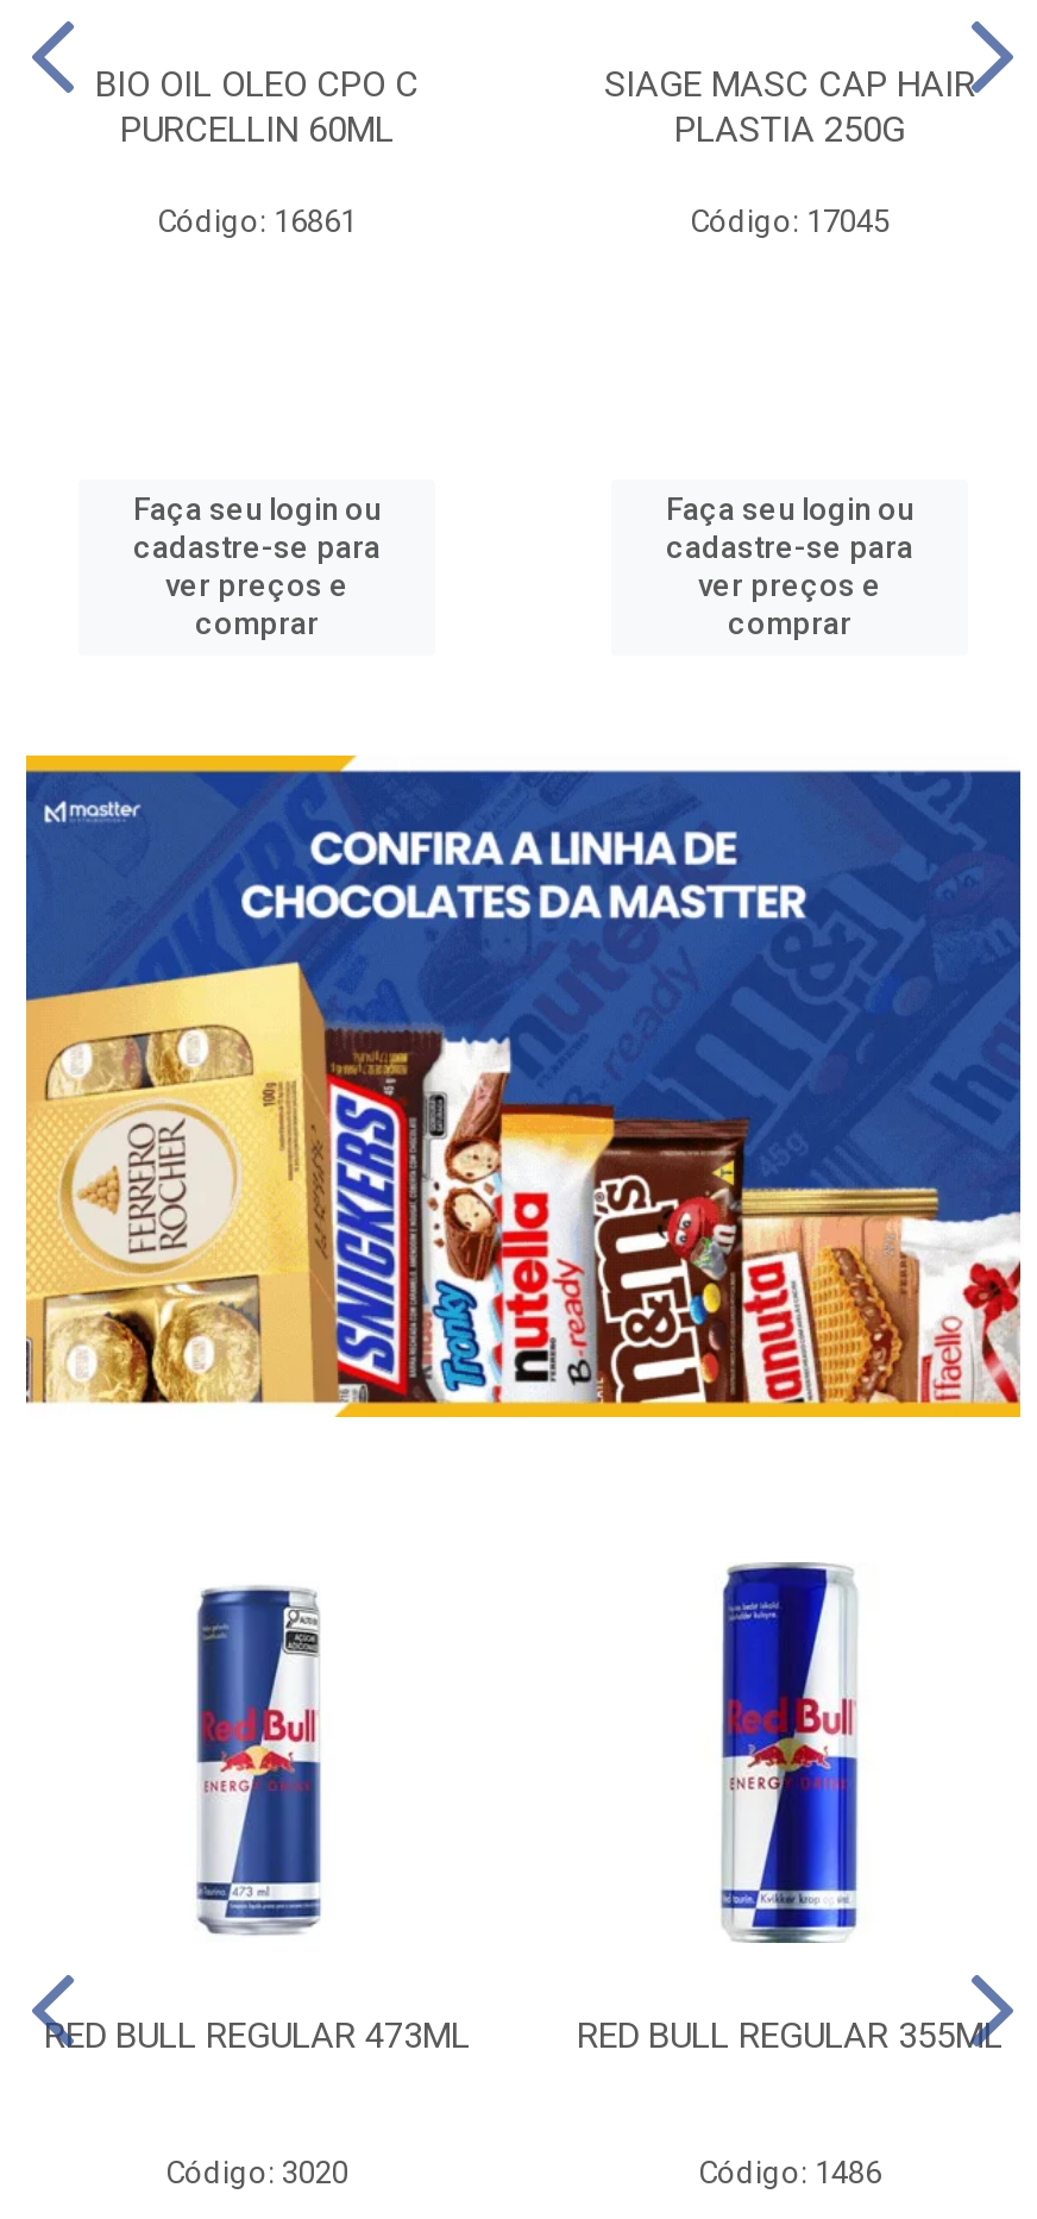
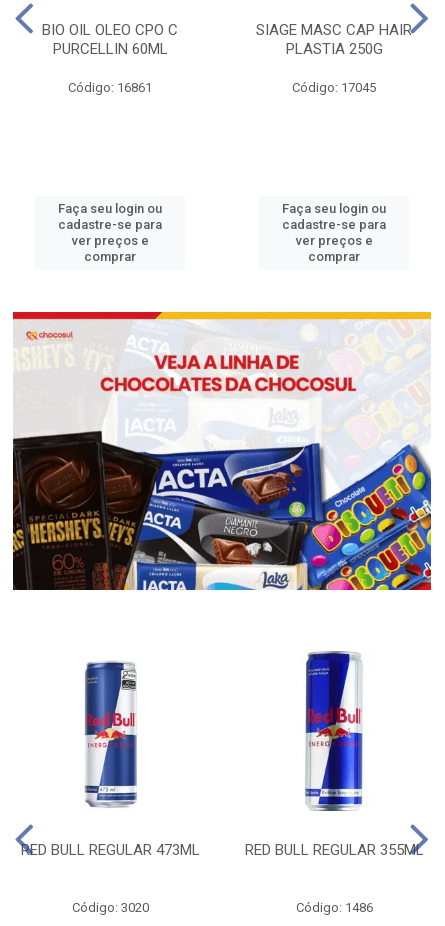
[24,753,1023,1419] [image] -> [12,311,432,591] [image]

